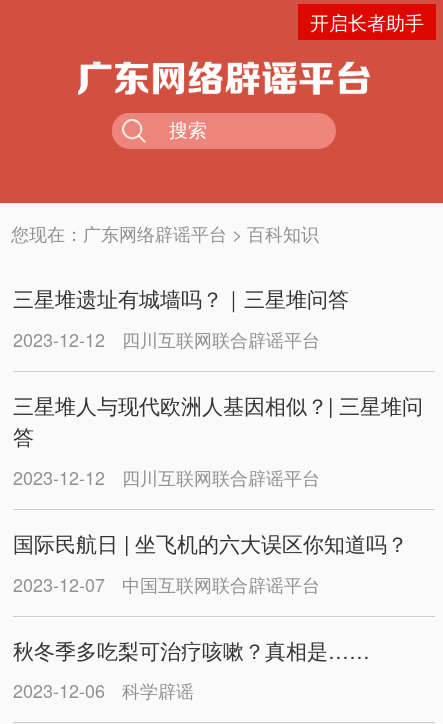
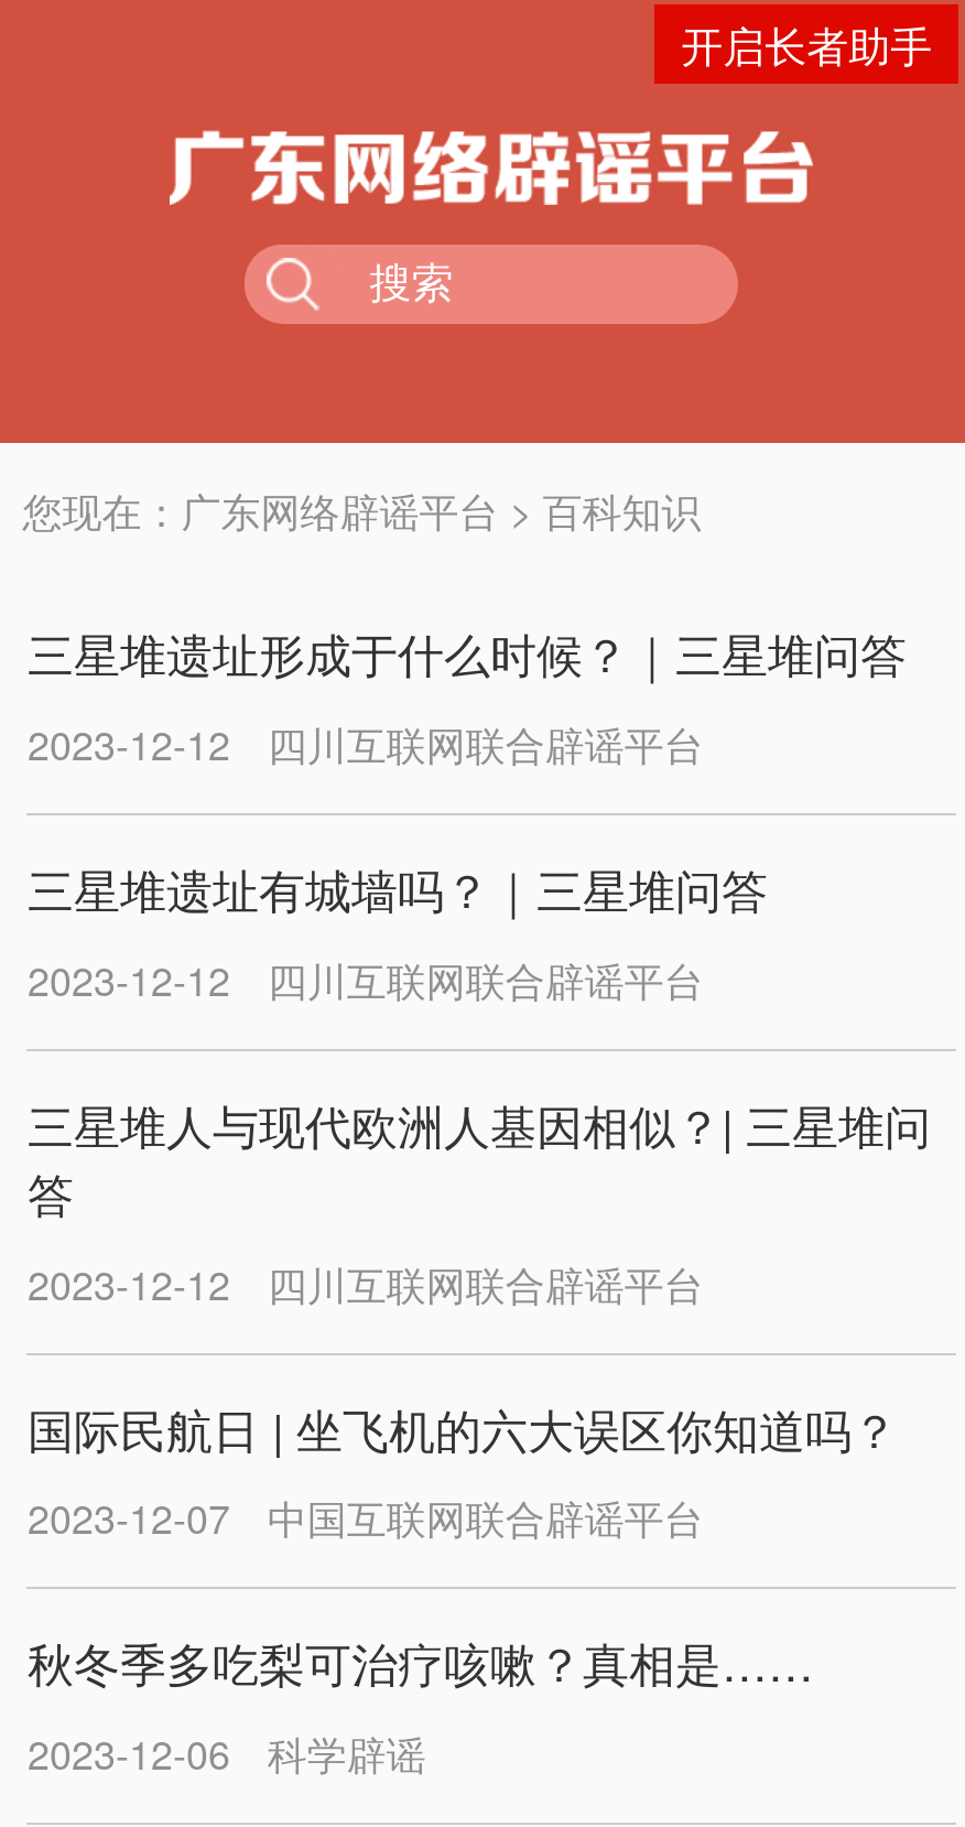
none -> [27,620,906,772] 三星堆遗址形成于什么时候？｜三星堆问答 | 2023-12-12 | 四川互联网联合辟谣平台

